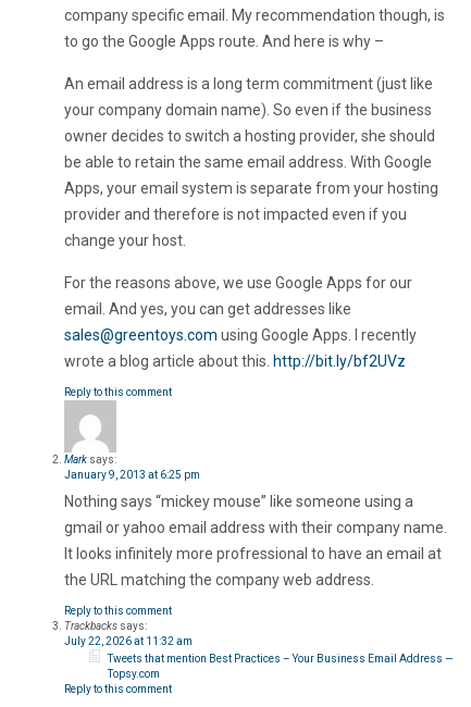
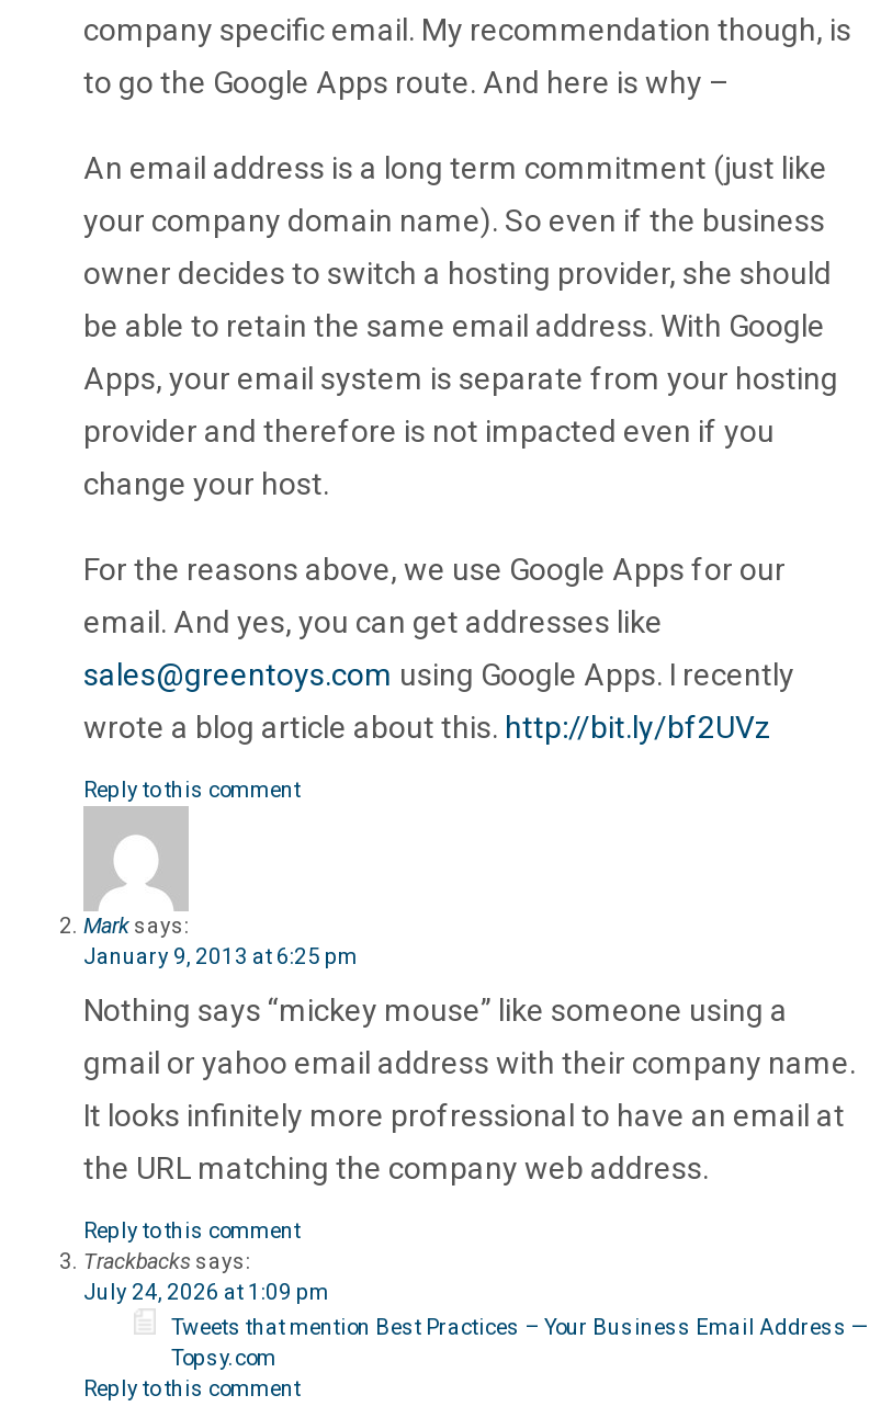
[64,636,193,648] July 22, 2026 at 11:32 am -> [83,1281,329,1305] July 24, 2026 at 1:09 pm

